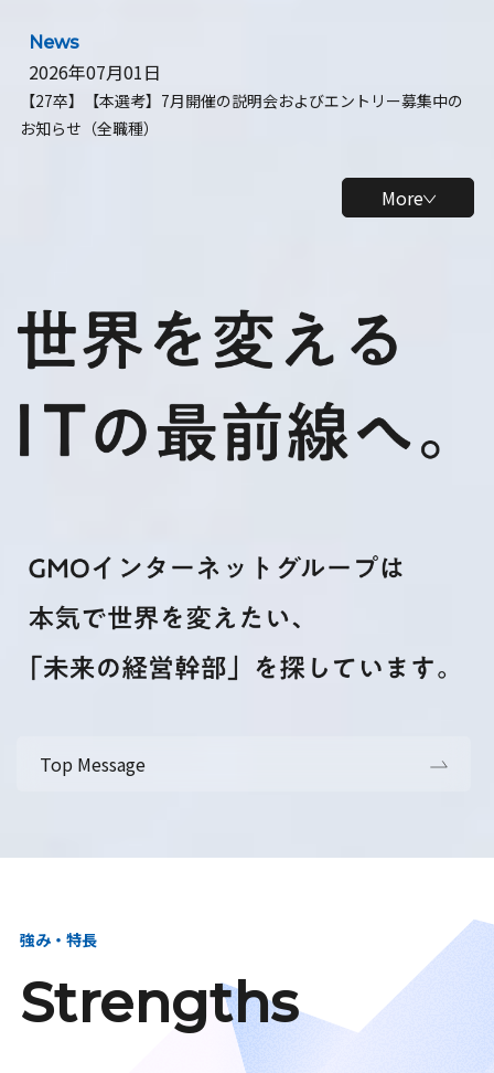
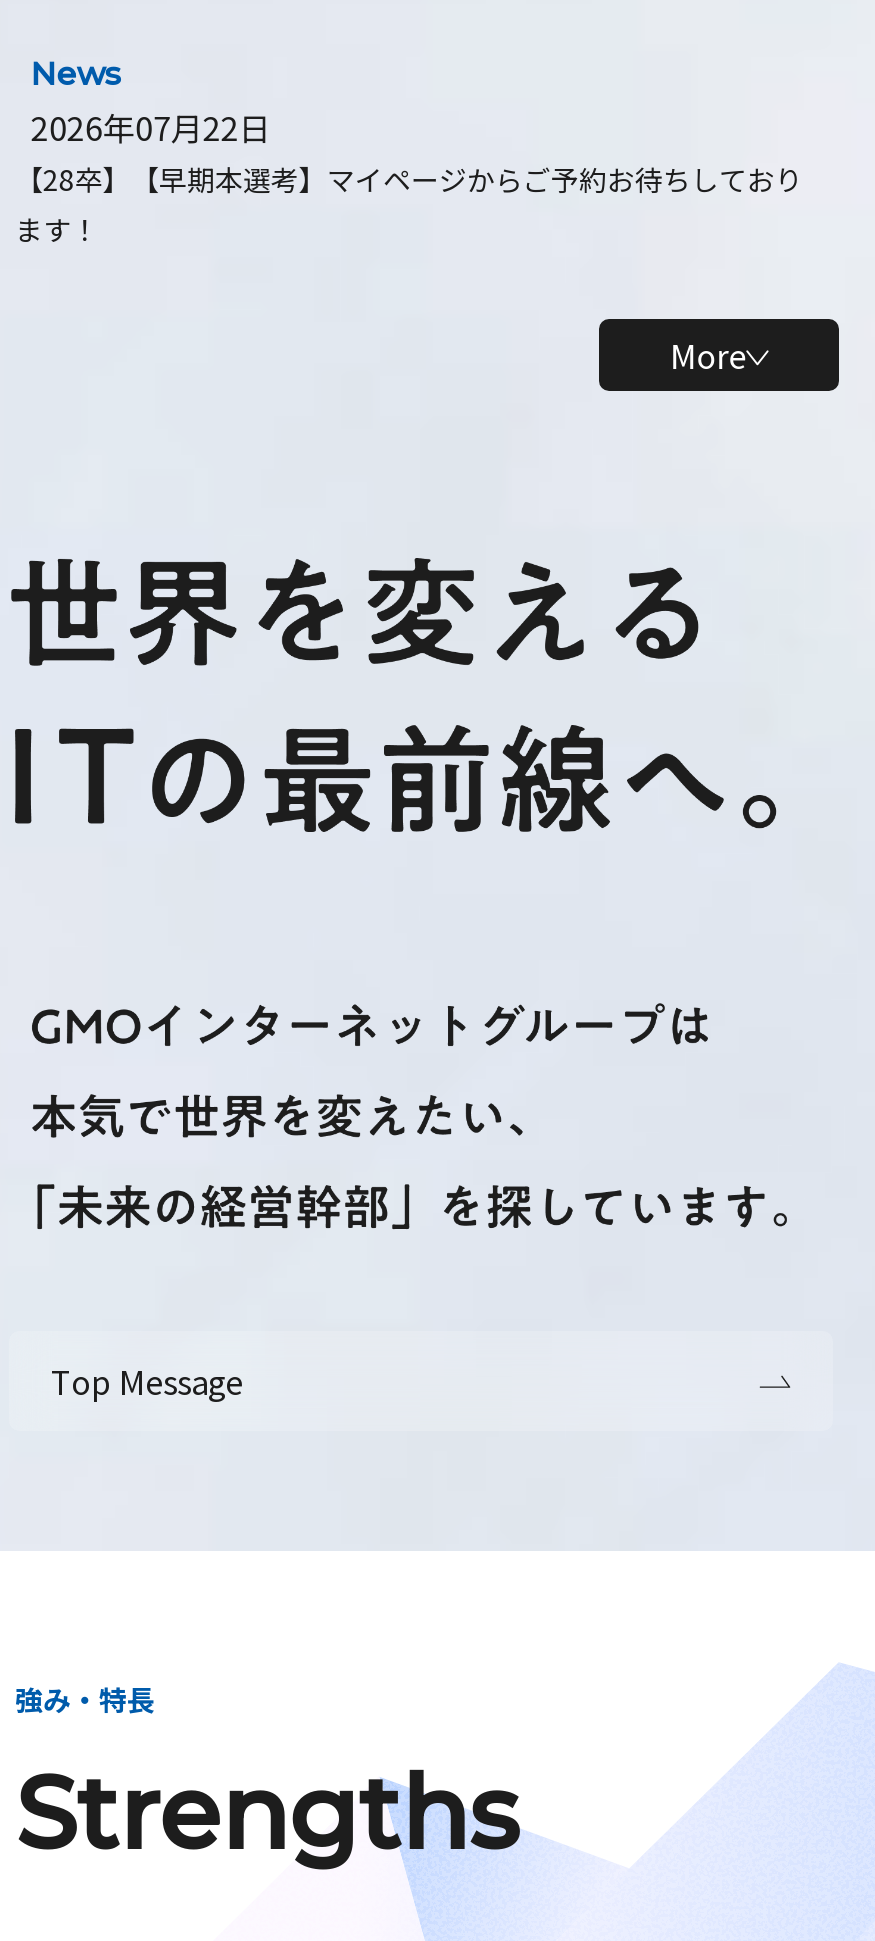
[20,59,463,139] 2026年07月01日 | 【27卒】【本選考】7月開催の説明会およびエントリー募集中の | お知らせ（全職種） -> [15,103,803,249] 2026年07月22日 | 【28卒】【早期本選考】マイページからご予約お待ちしており | ます！

